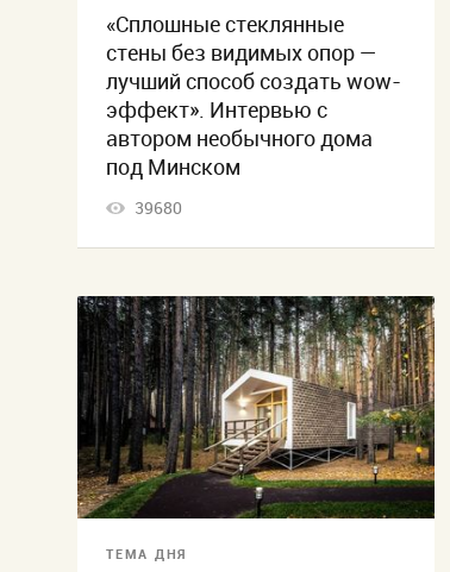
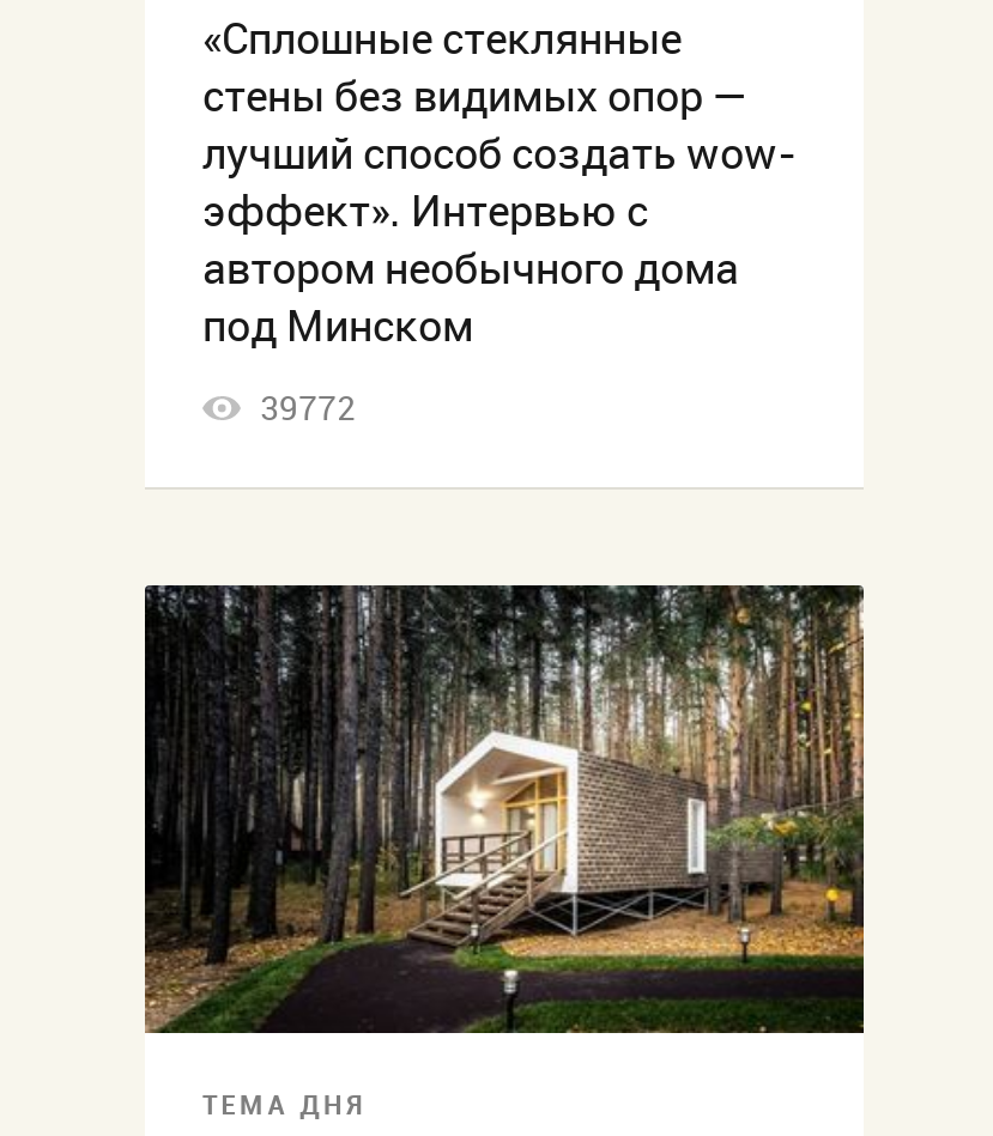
[135,199,182,218] 39680 -> [260,389,356,427] 39772

